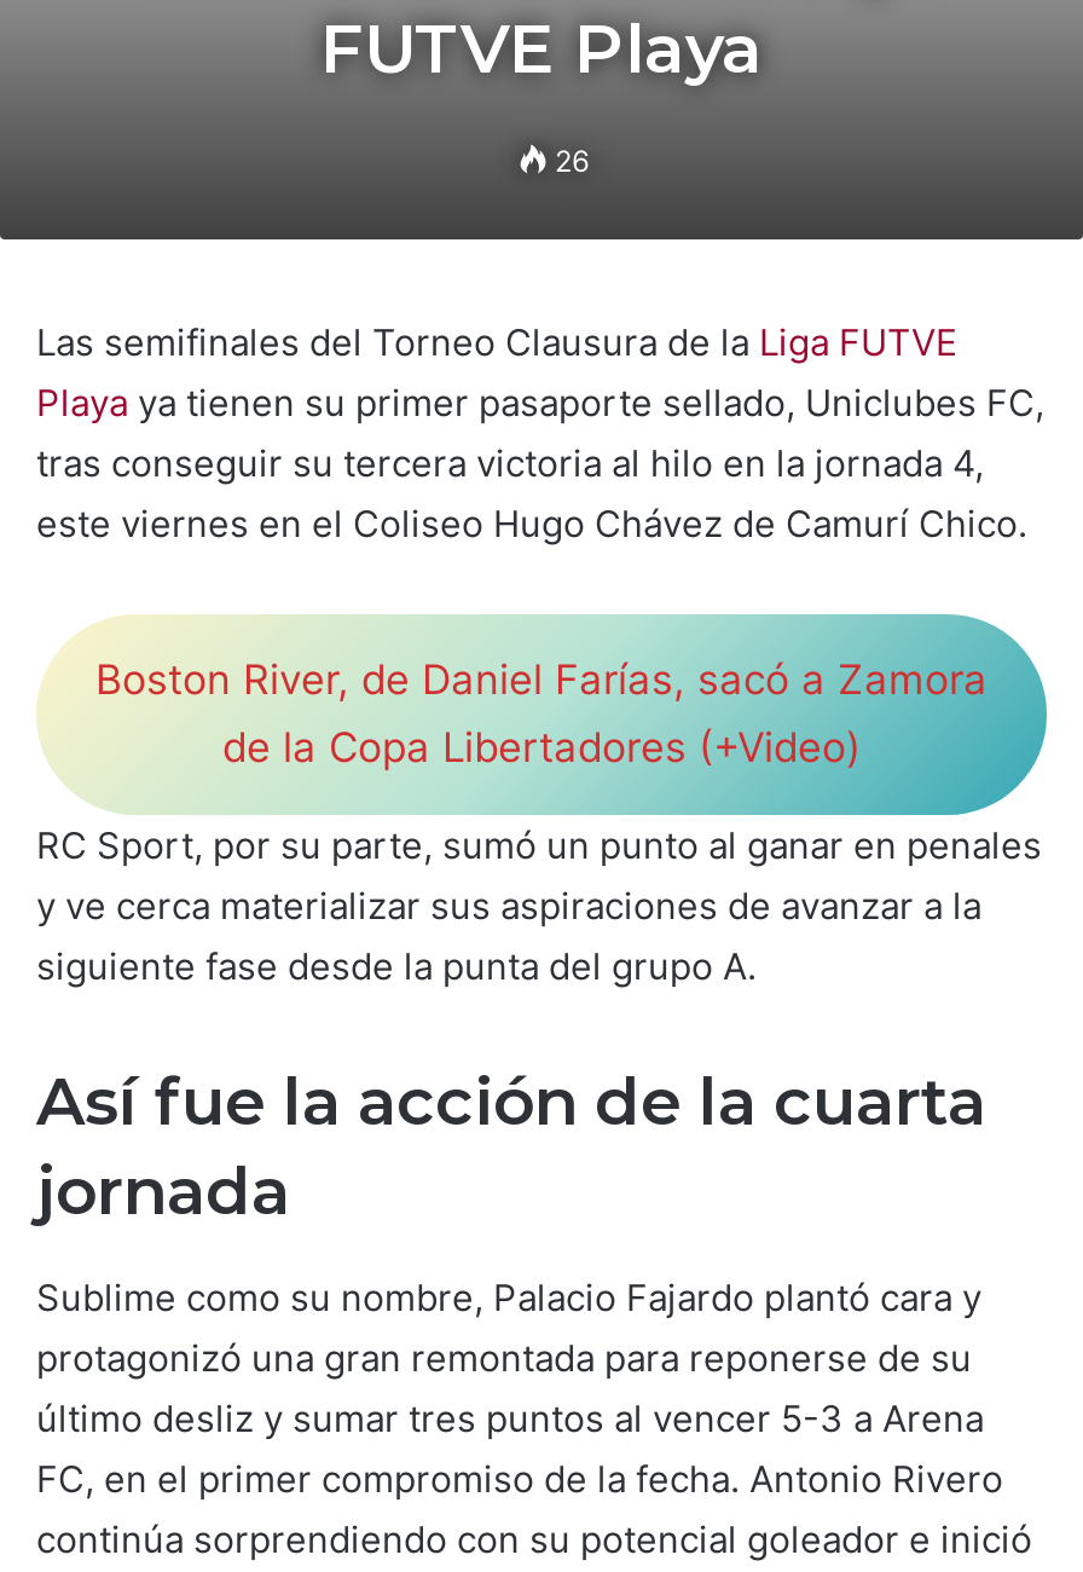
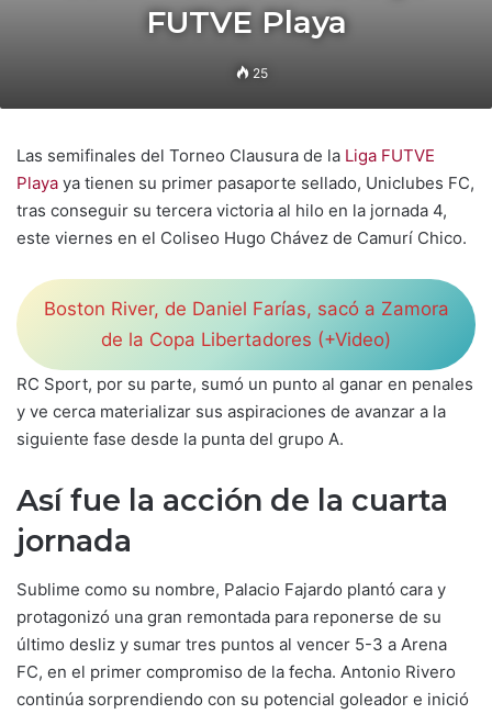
[548,143,589,179] 26 -> [249,65,267,81] 25

